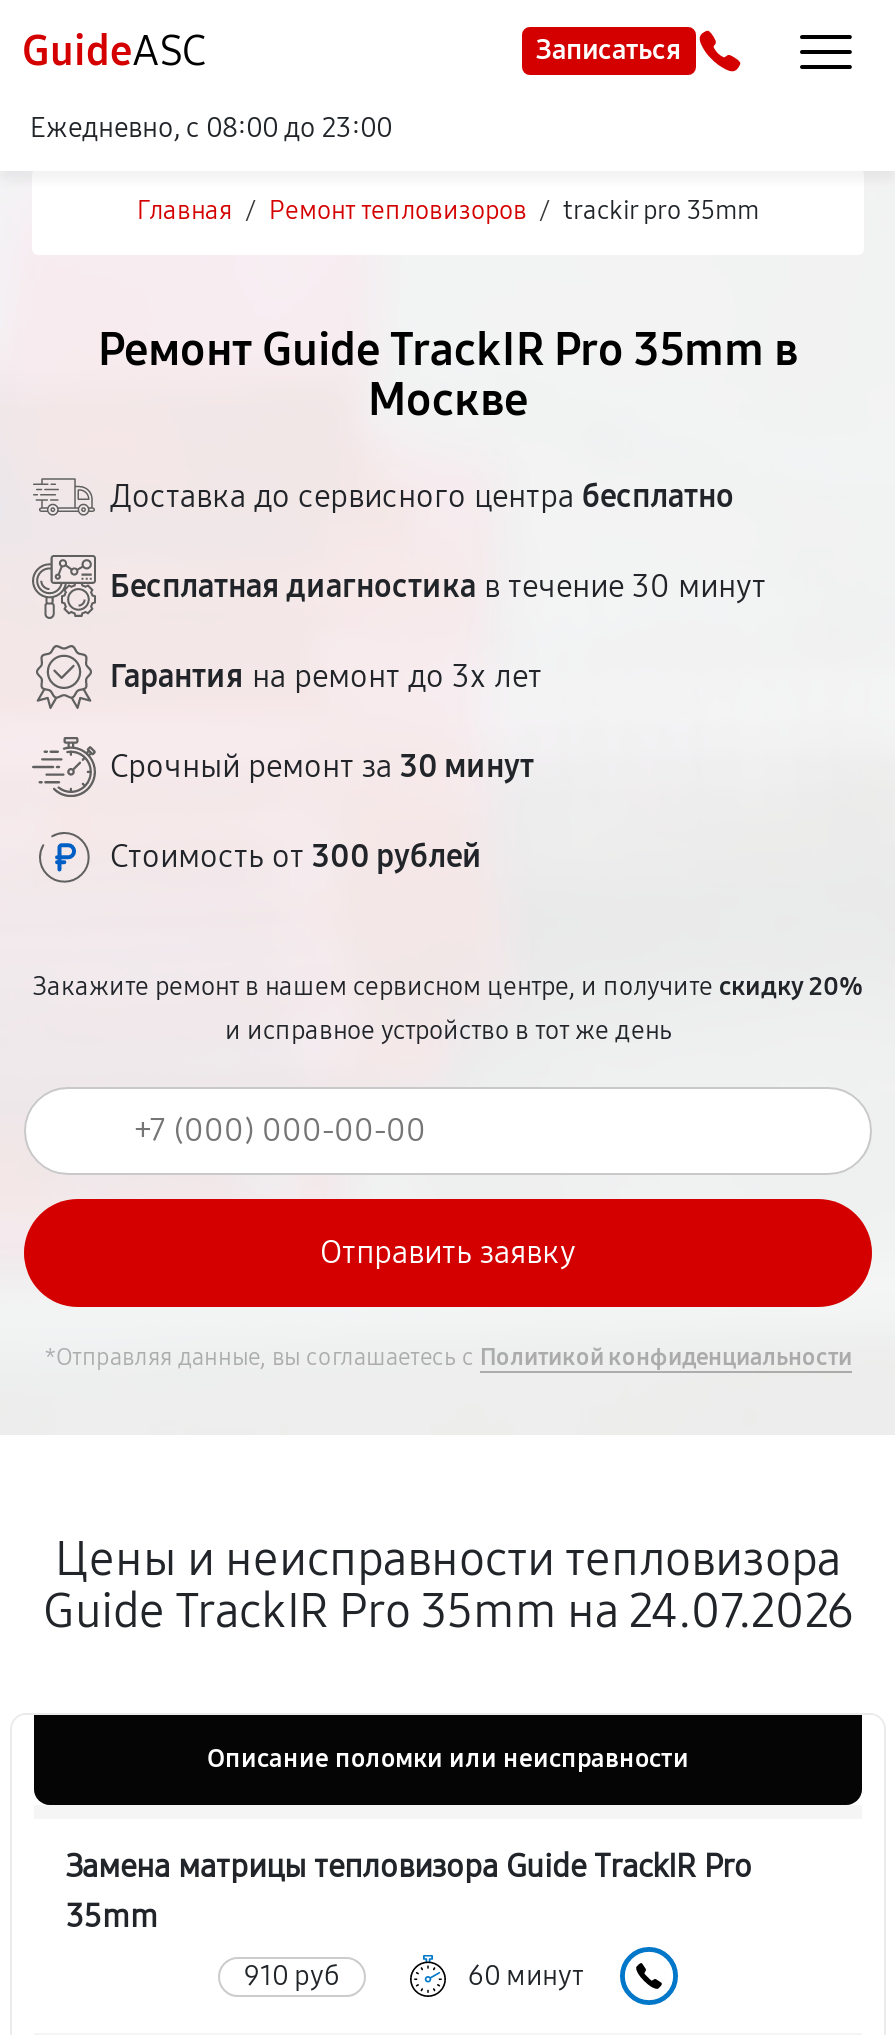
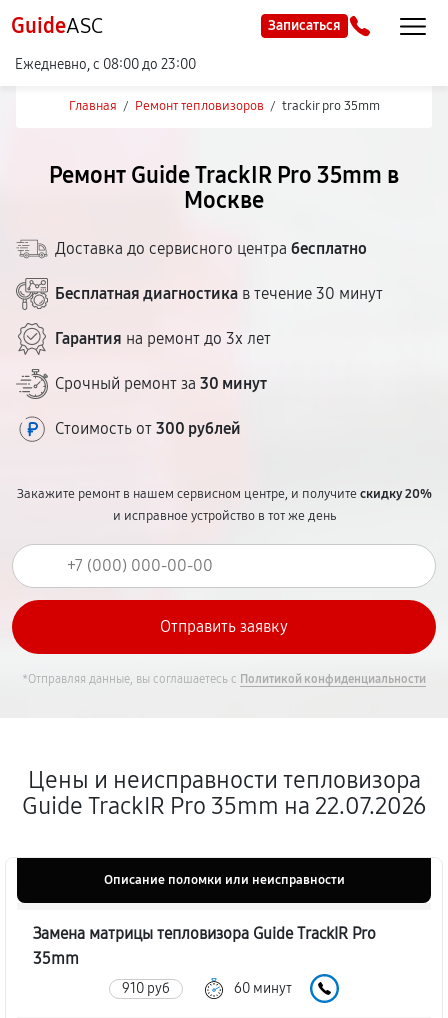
[43,1583,853,1639] Guide TrackIR Pro 35mm на 24.07.2026 -> [22,792,426,820] Guide TrackIR Pro 35mm на 22.07.2026

